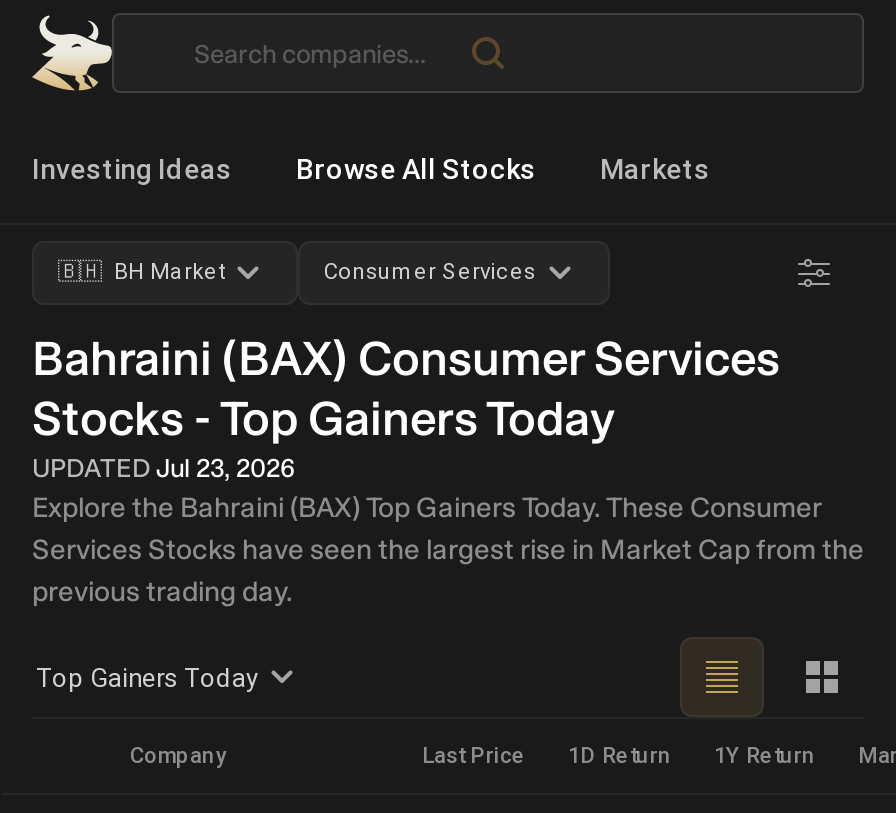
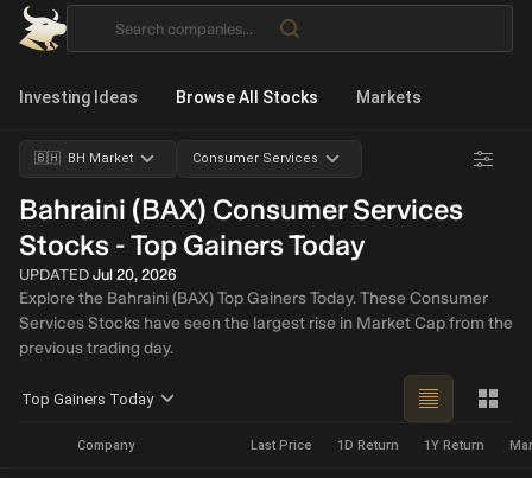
[32,453,296,483] UPDATED Jul 23, 2026 -> [19,266,177,283] UPDATED Jul 20, 2026

